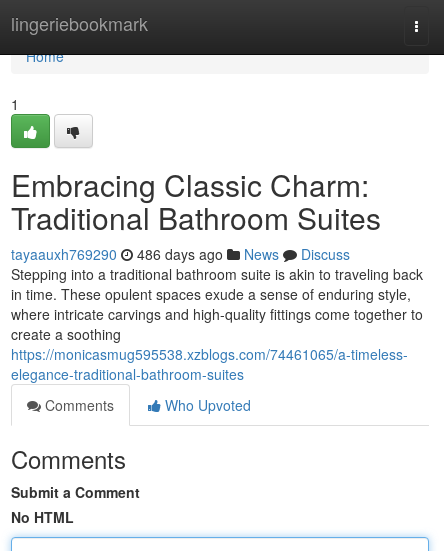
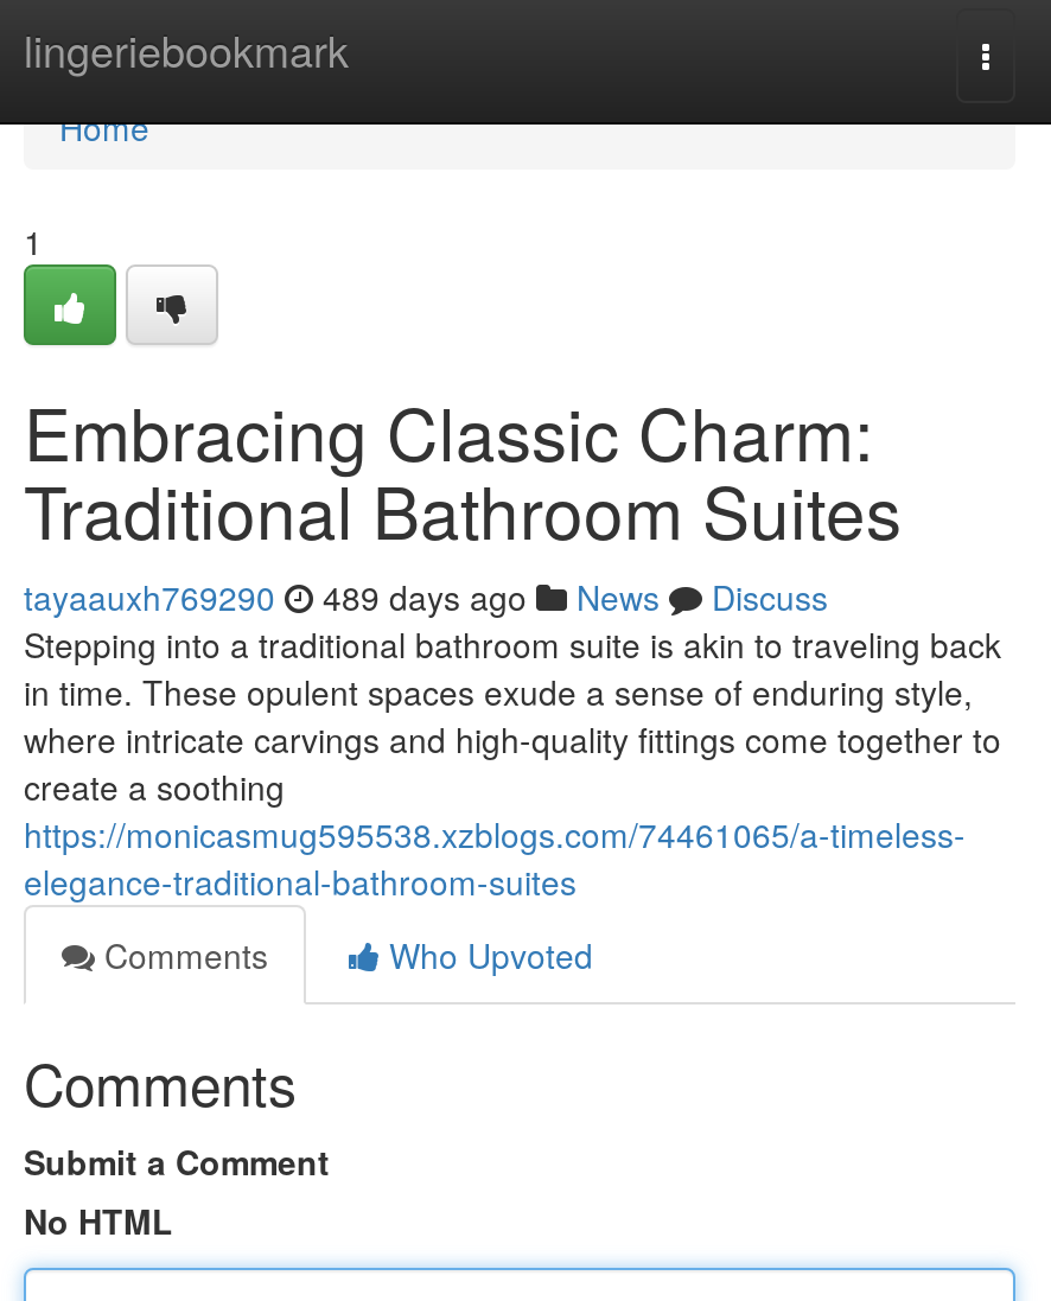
[11,244,350,264] tayaauxh769290 486 days ago News Discuss -> [24,573,828,620] tayaauxh769290 489 days ago News Discuss

